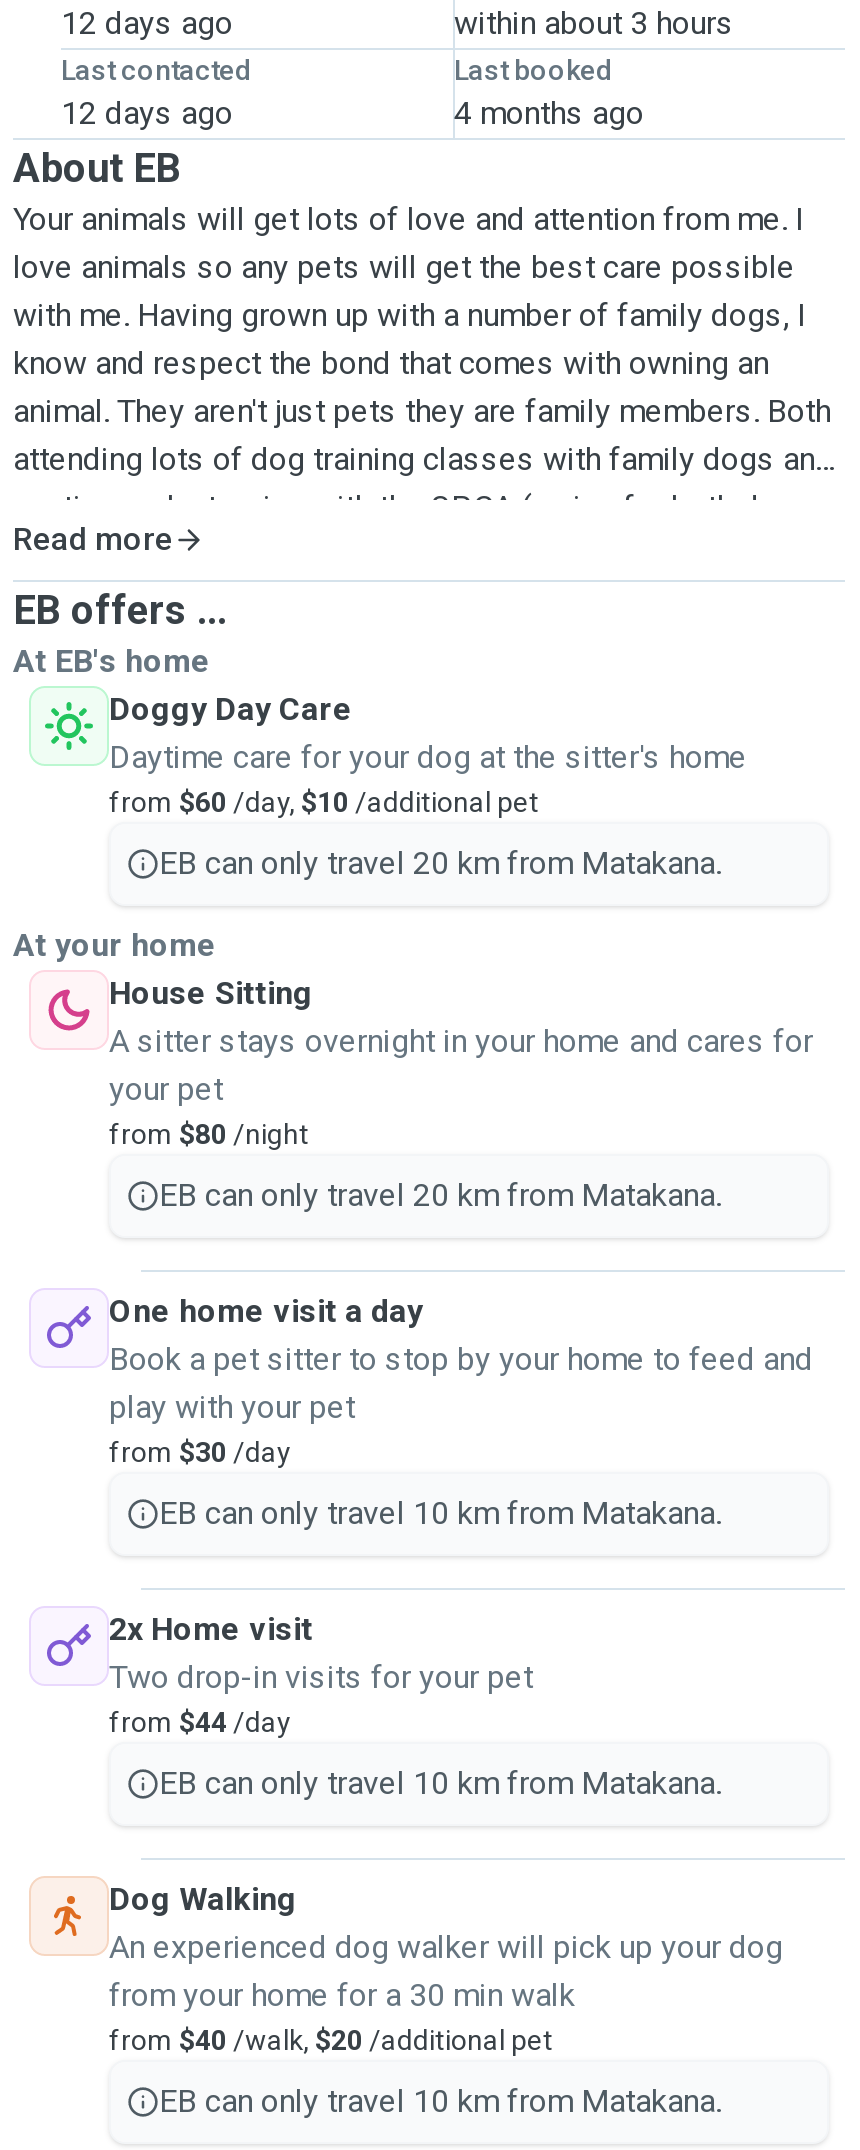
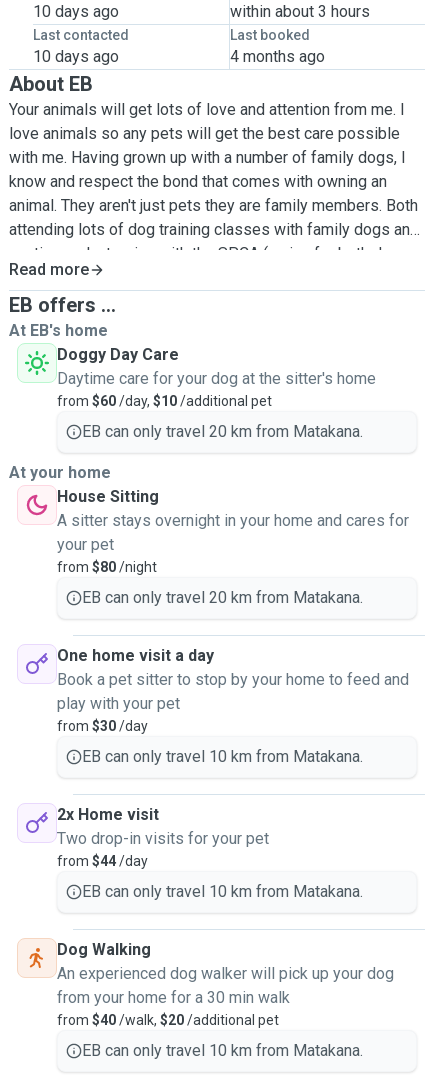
[61,4,233,42] 12 days ago -> [33,2,119,21] 10 days ago
[61,94,233,132] 12 days ago -> [33,47,119,66] 10 days ago

